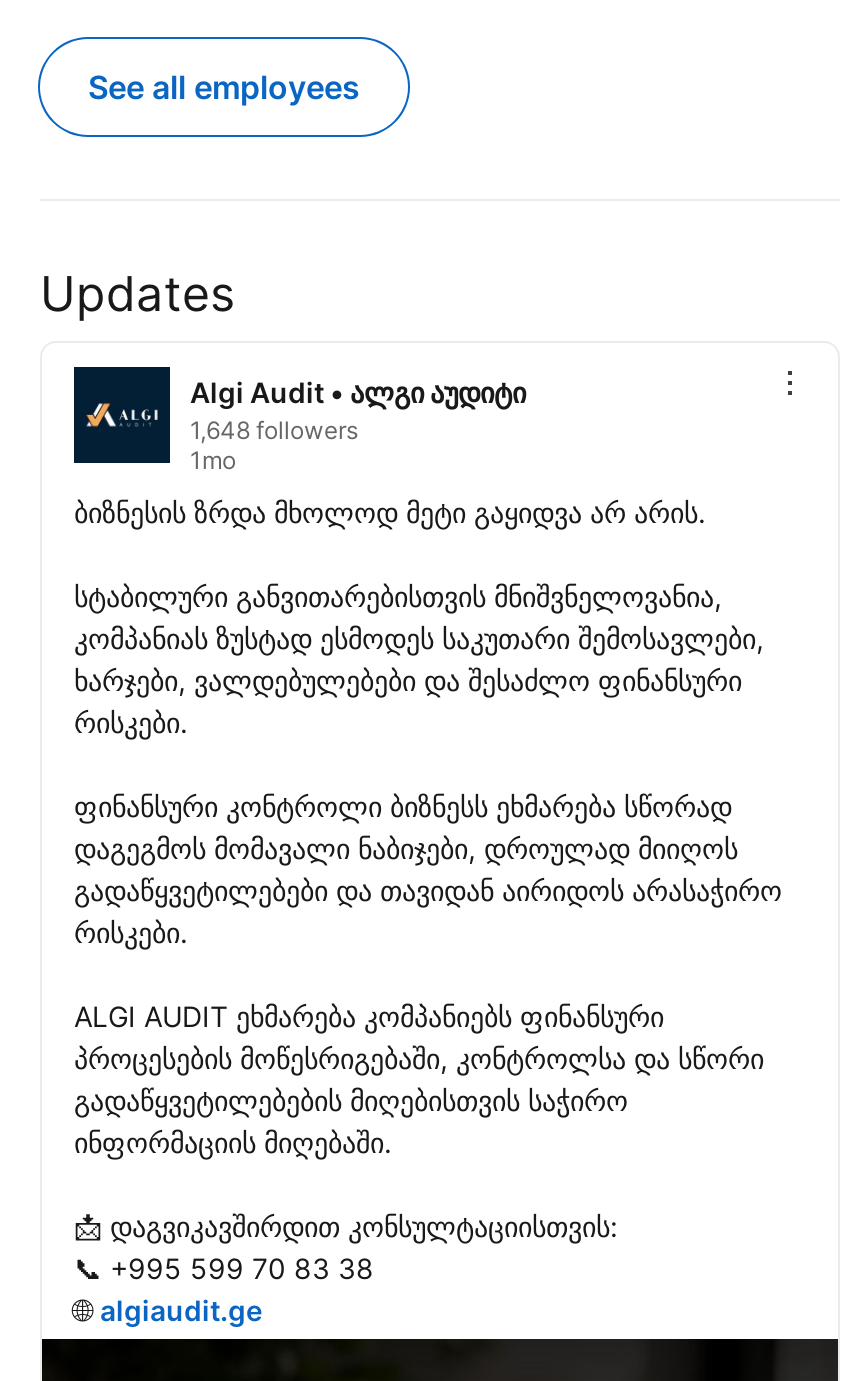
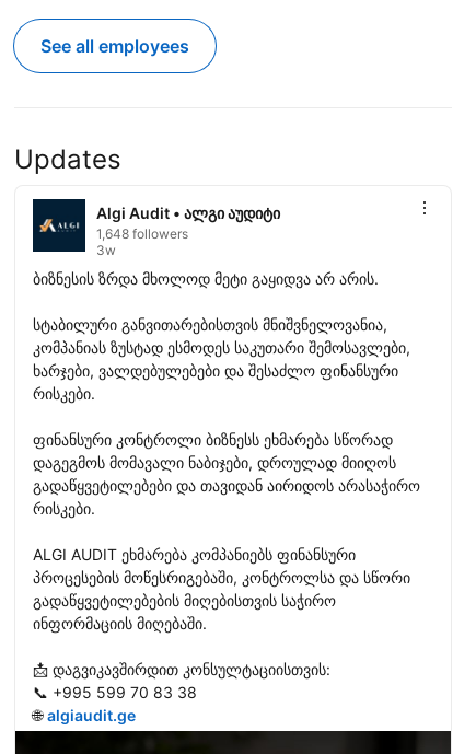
[190,446,236,476] 1mo -> [96,242,116,259] 3w

